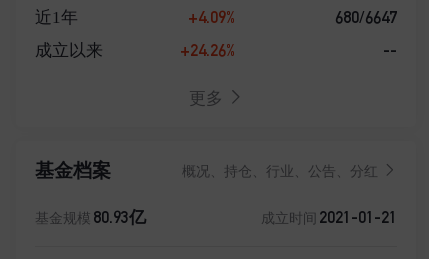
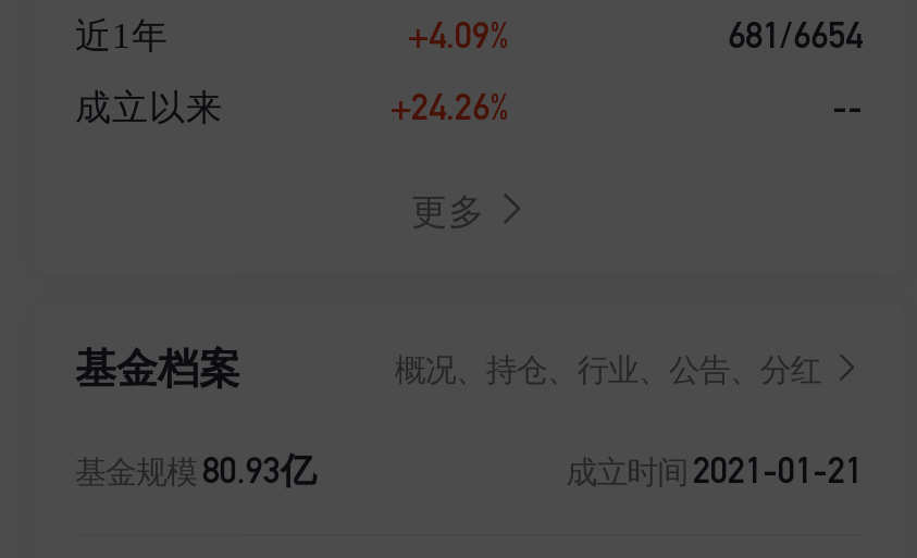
[335,7,397,27] 680/6647 -> [728,12,863,56] 681/6654

